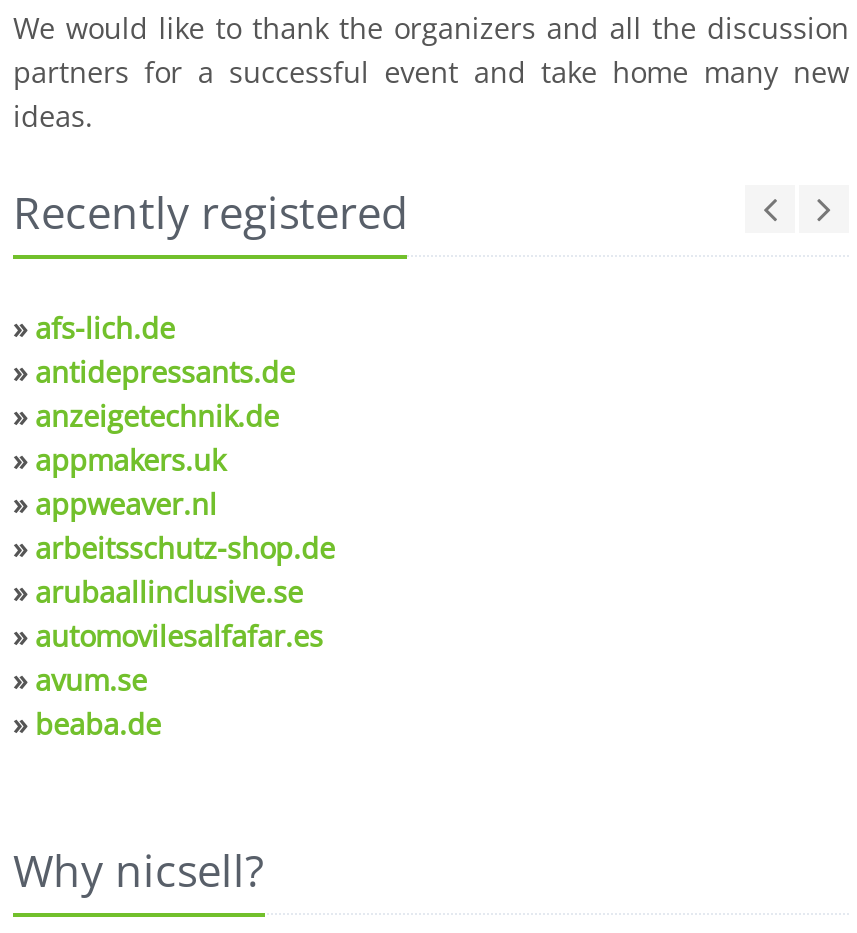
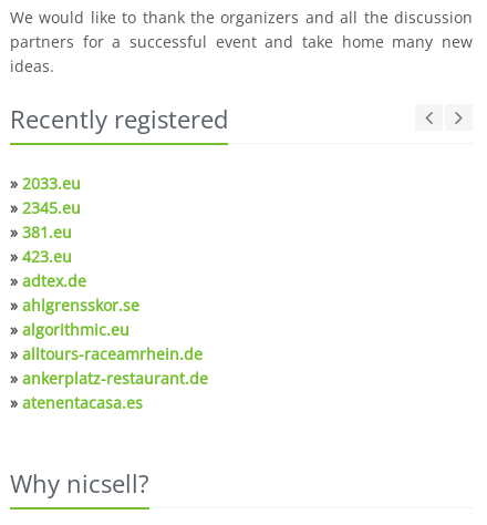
[13,309,335,743] » afs-lich.de | » antidepressants.de | » anzeigetechnik.de | » appmakers.uk | » appweaver.nl | » arbeitsschutz-shop.de | » arubaallinclusive.se | » automovilesalfafar.es | » avum.se | » beaba.de -> [10,173,208,413] » 2033.eu | » 2345.eu | » 381.eu | » 423.eu | » adtex.de | » ahlgrensskor.se | » algorithmic.eu | » alltours-raceamrhein.de | » ankerplatz-restaurant.de | » atenentacasa.es

